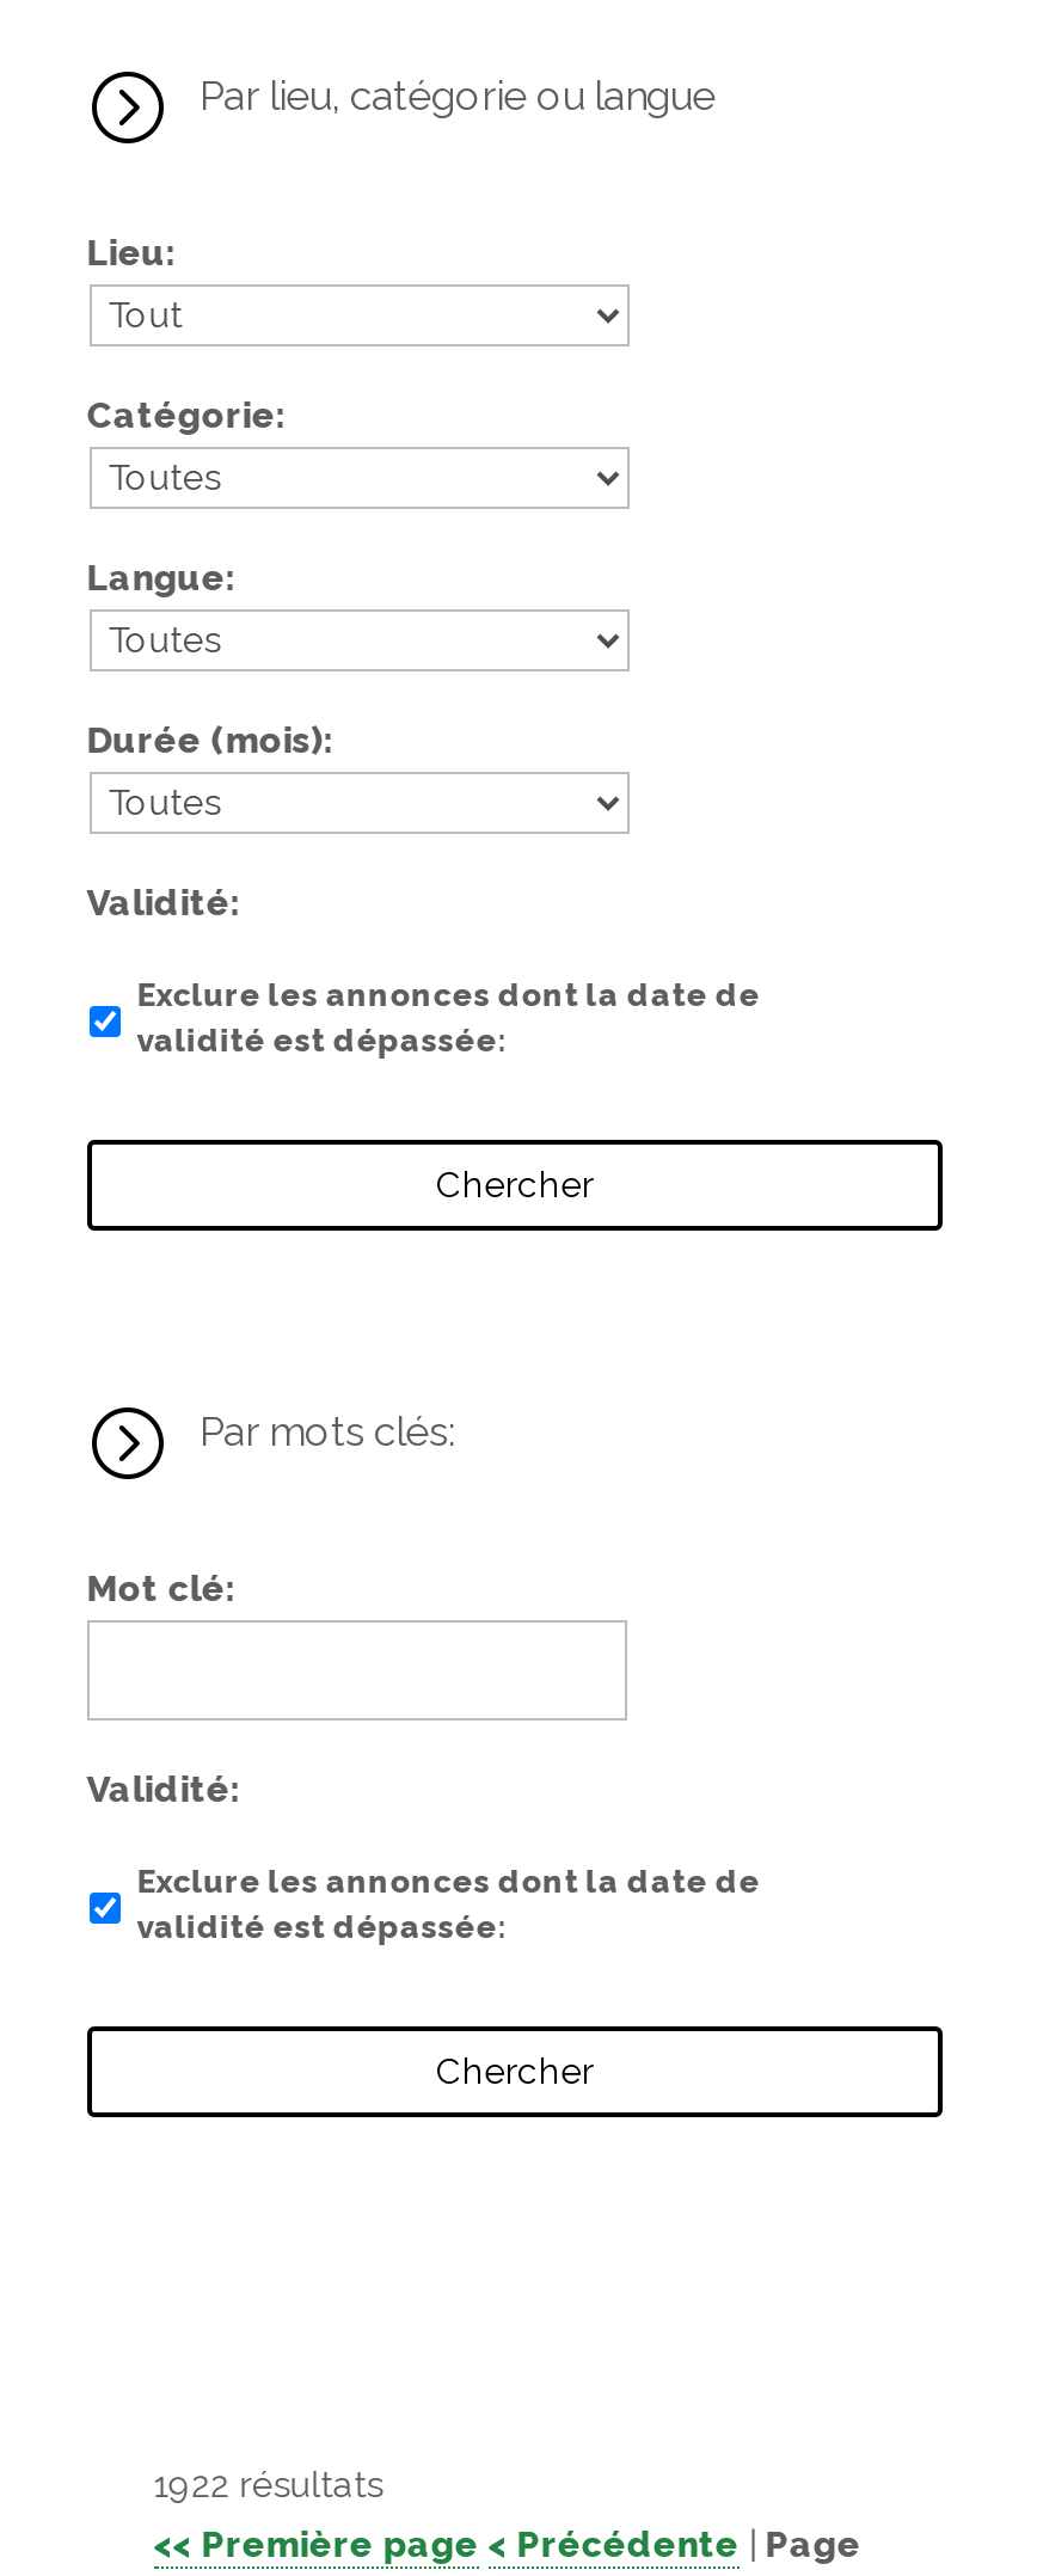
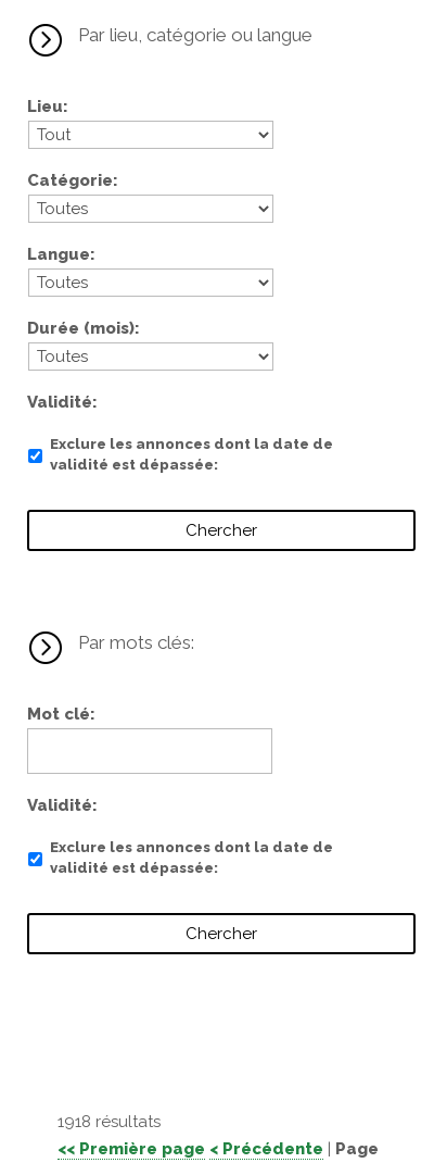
[154,2464,383,2507] 1922 résultats -> [57,1112,160,1131] 1918 résultats

